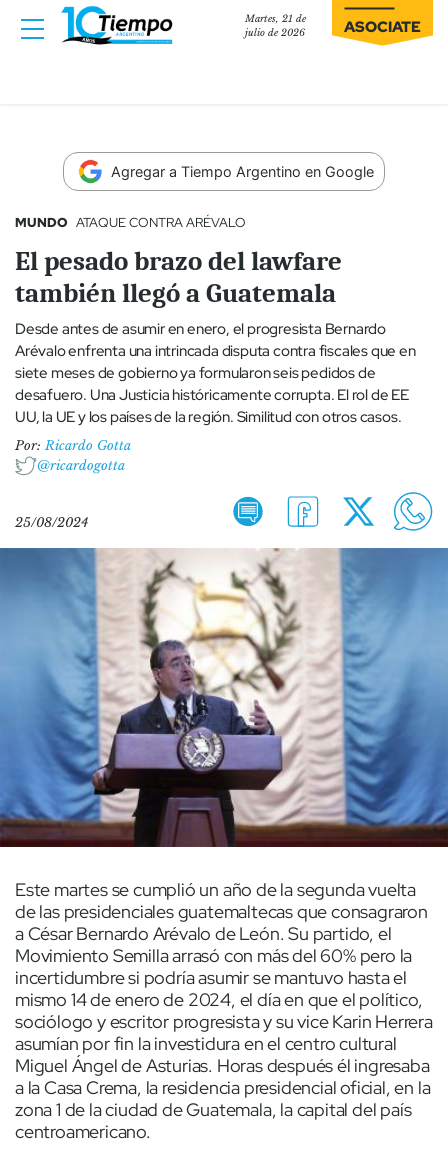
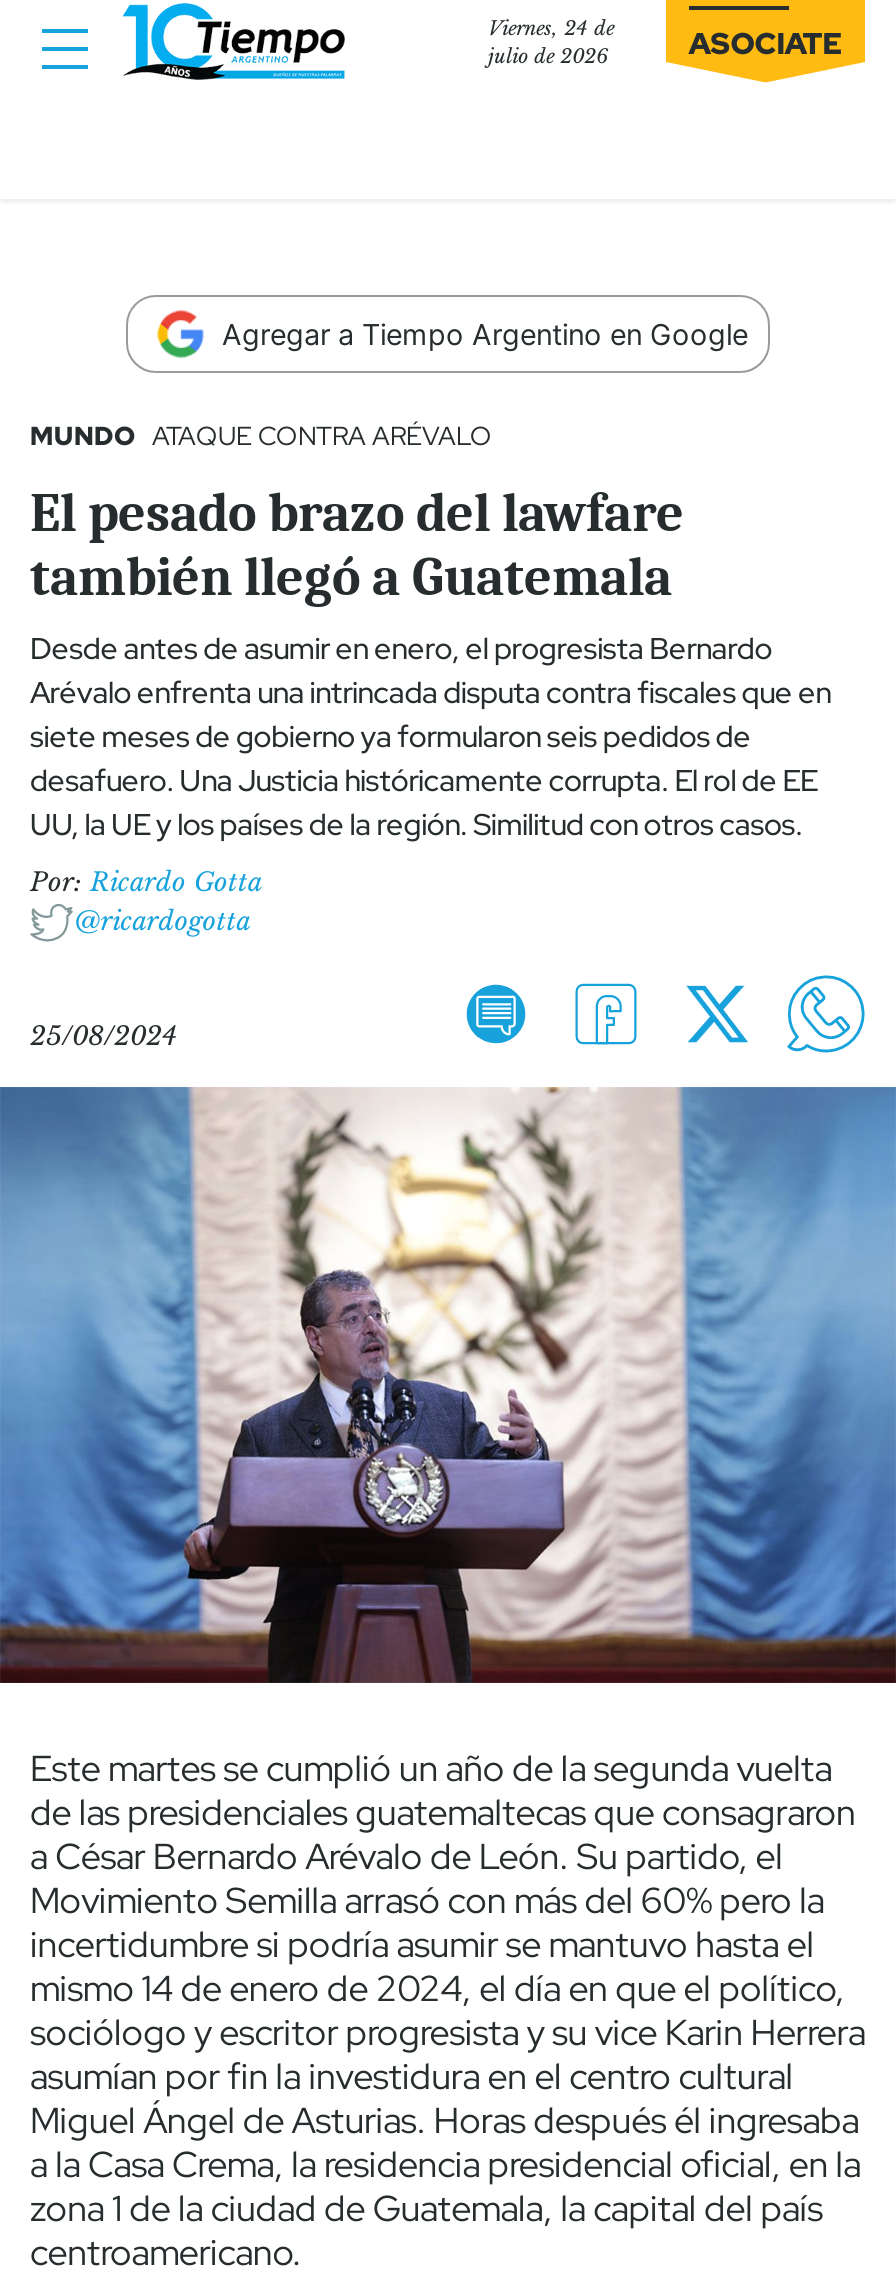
[245,13,306,25] Martes, 21 de -> [488,17,614,41] Viernes, 24 de

